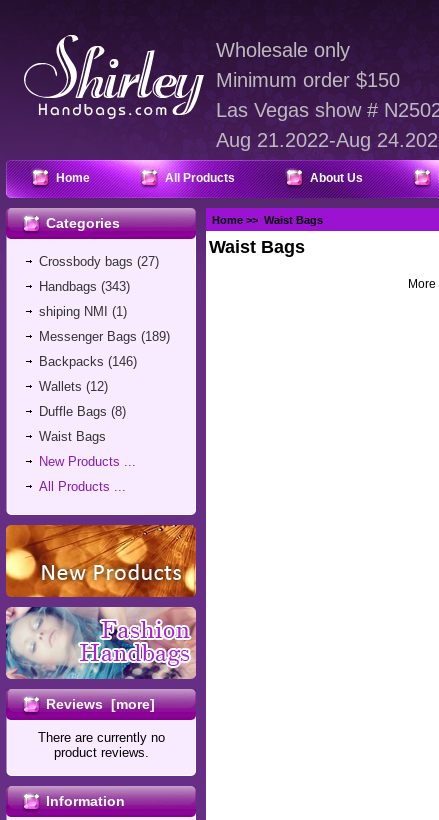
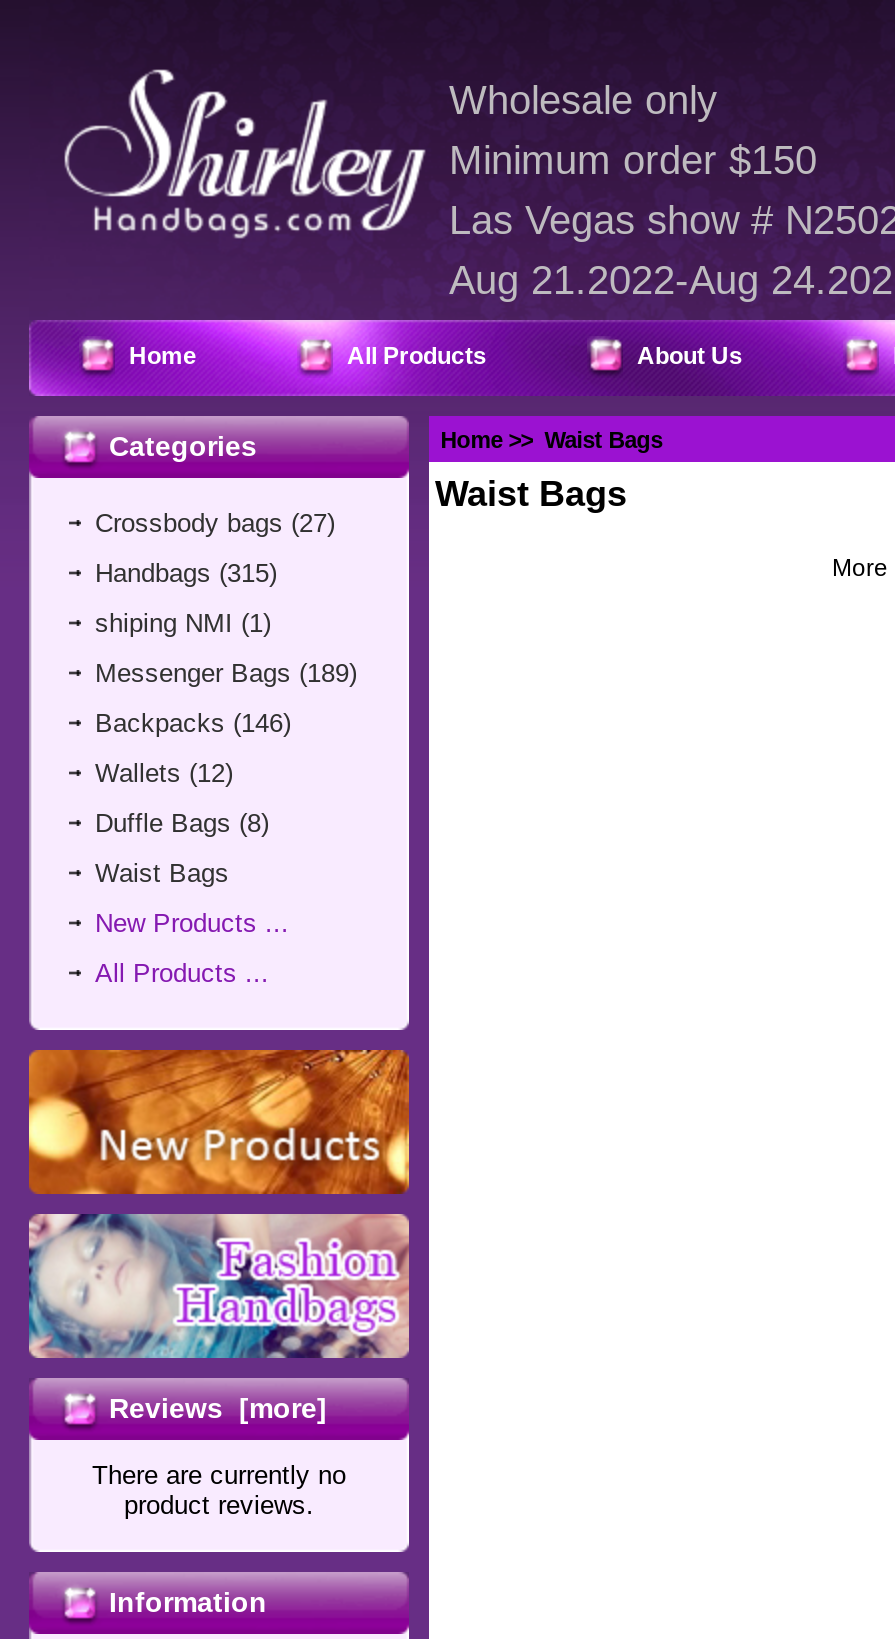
[39,279,130,294] Handbags (343) -> [95,558,277,588] Handbags (315)

